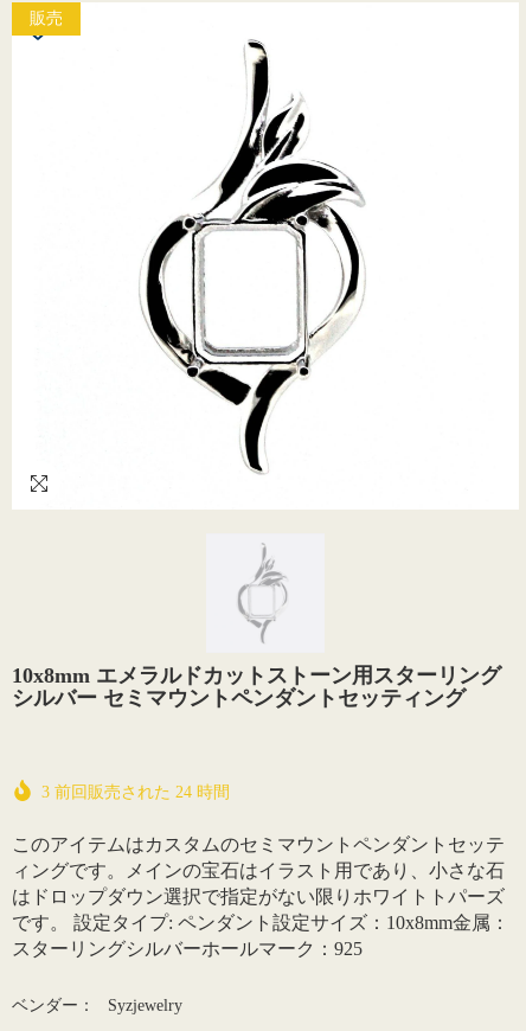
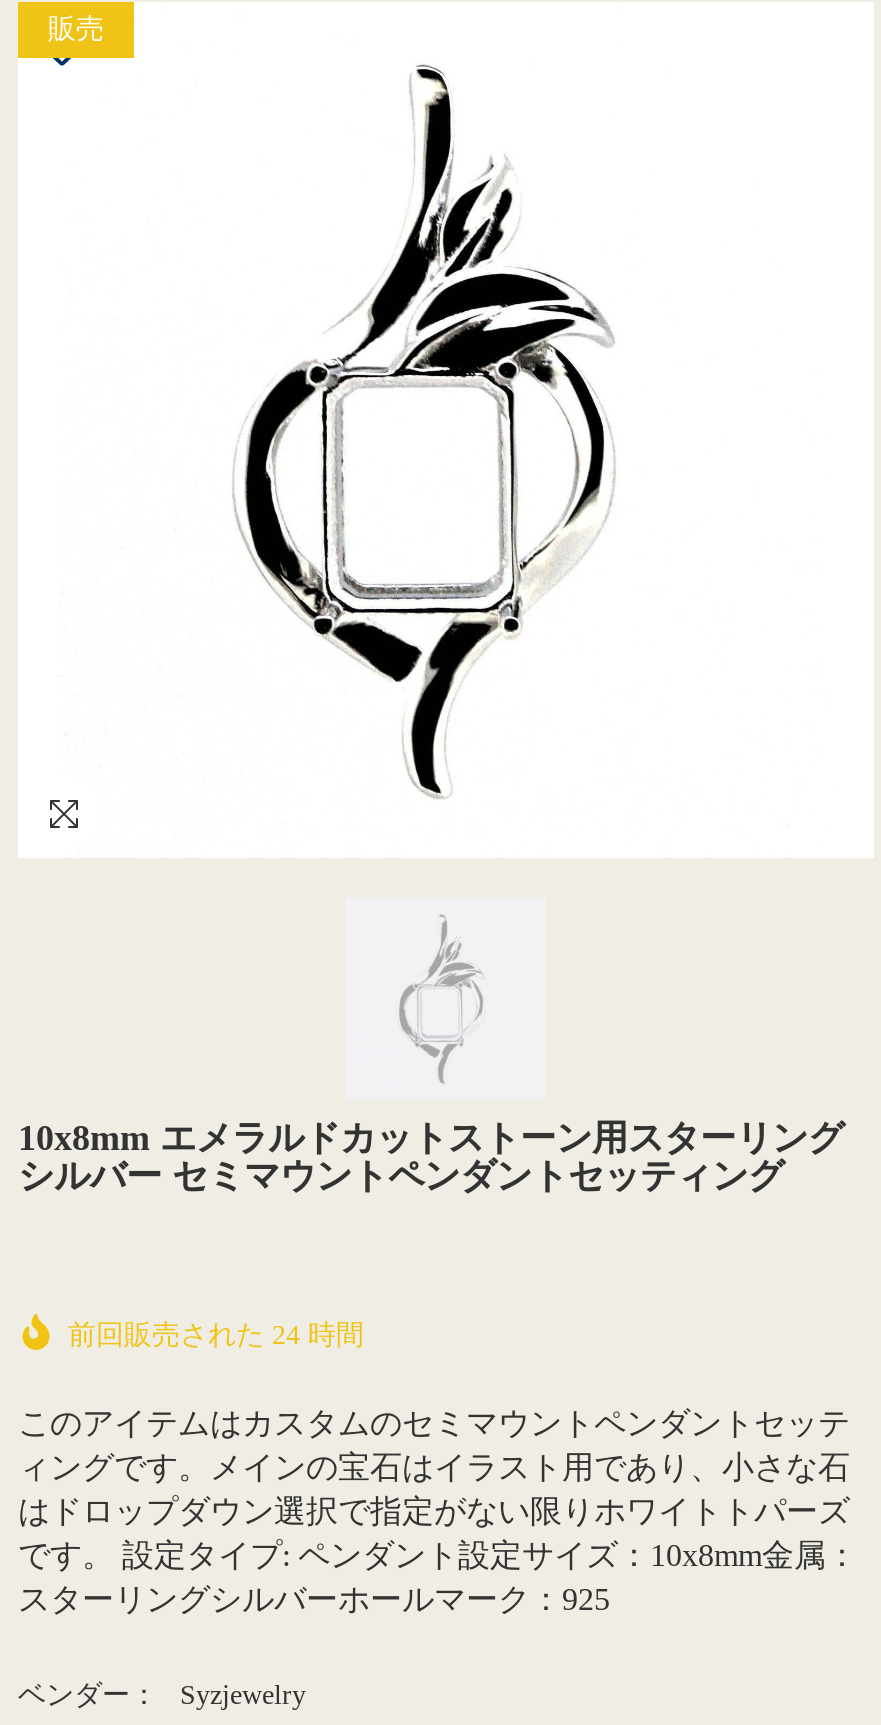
[41,783,230,801] 3前回販売された24時間 -> [68,1320,364,1350] 前回販売された24時間

